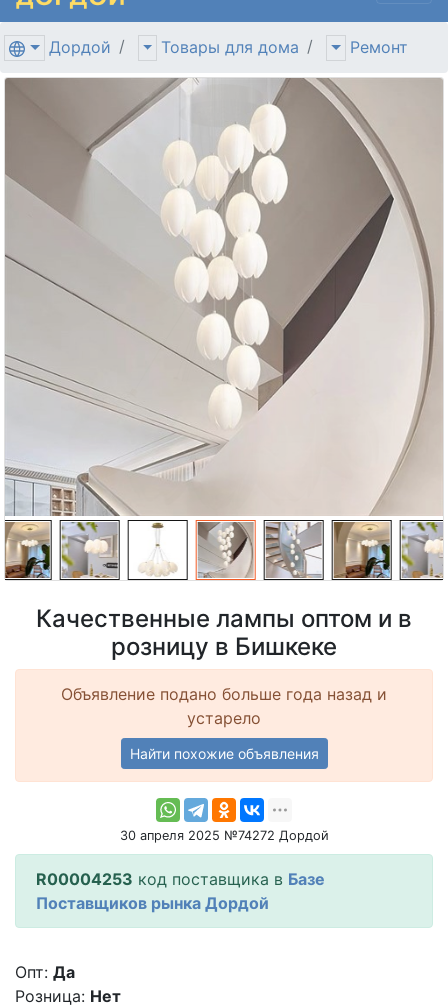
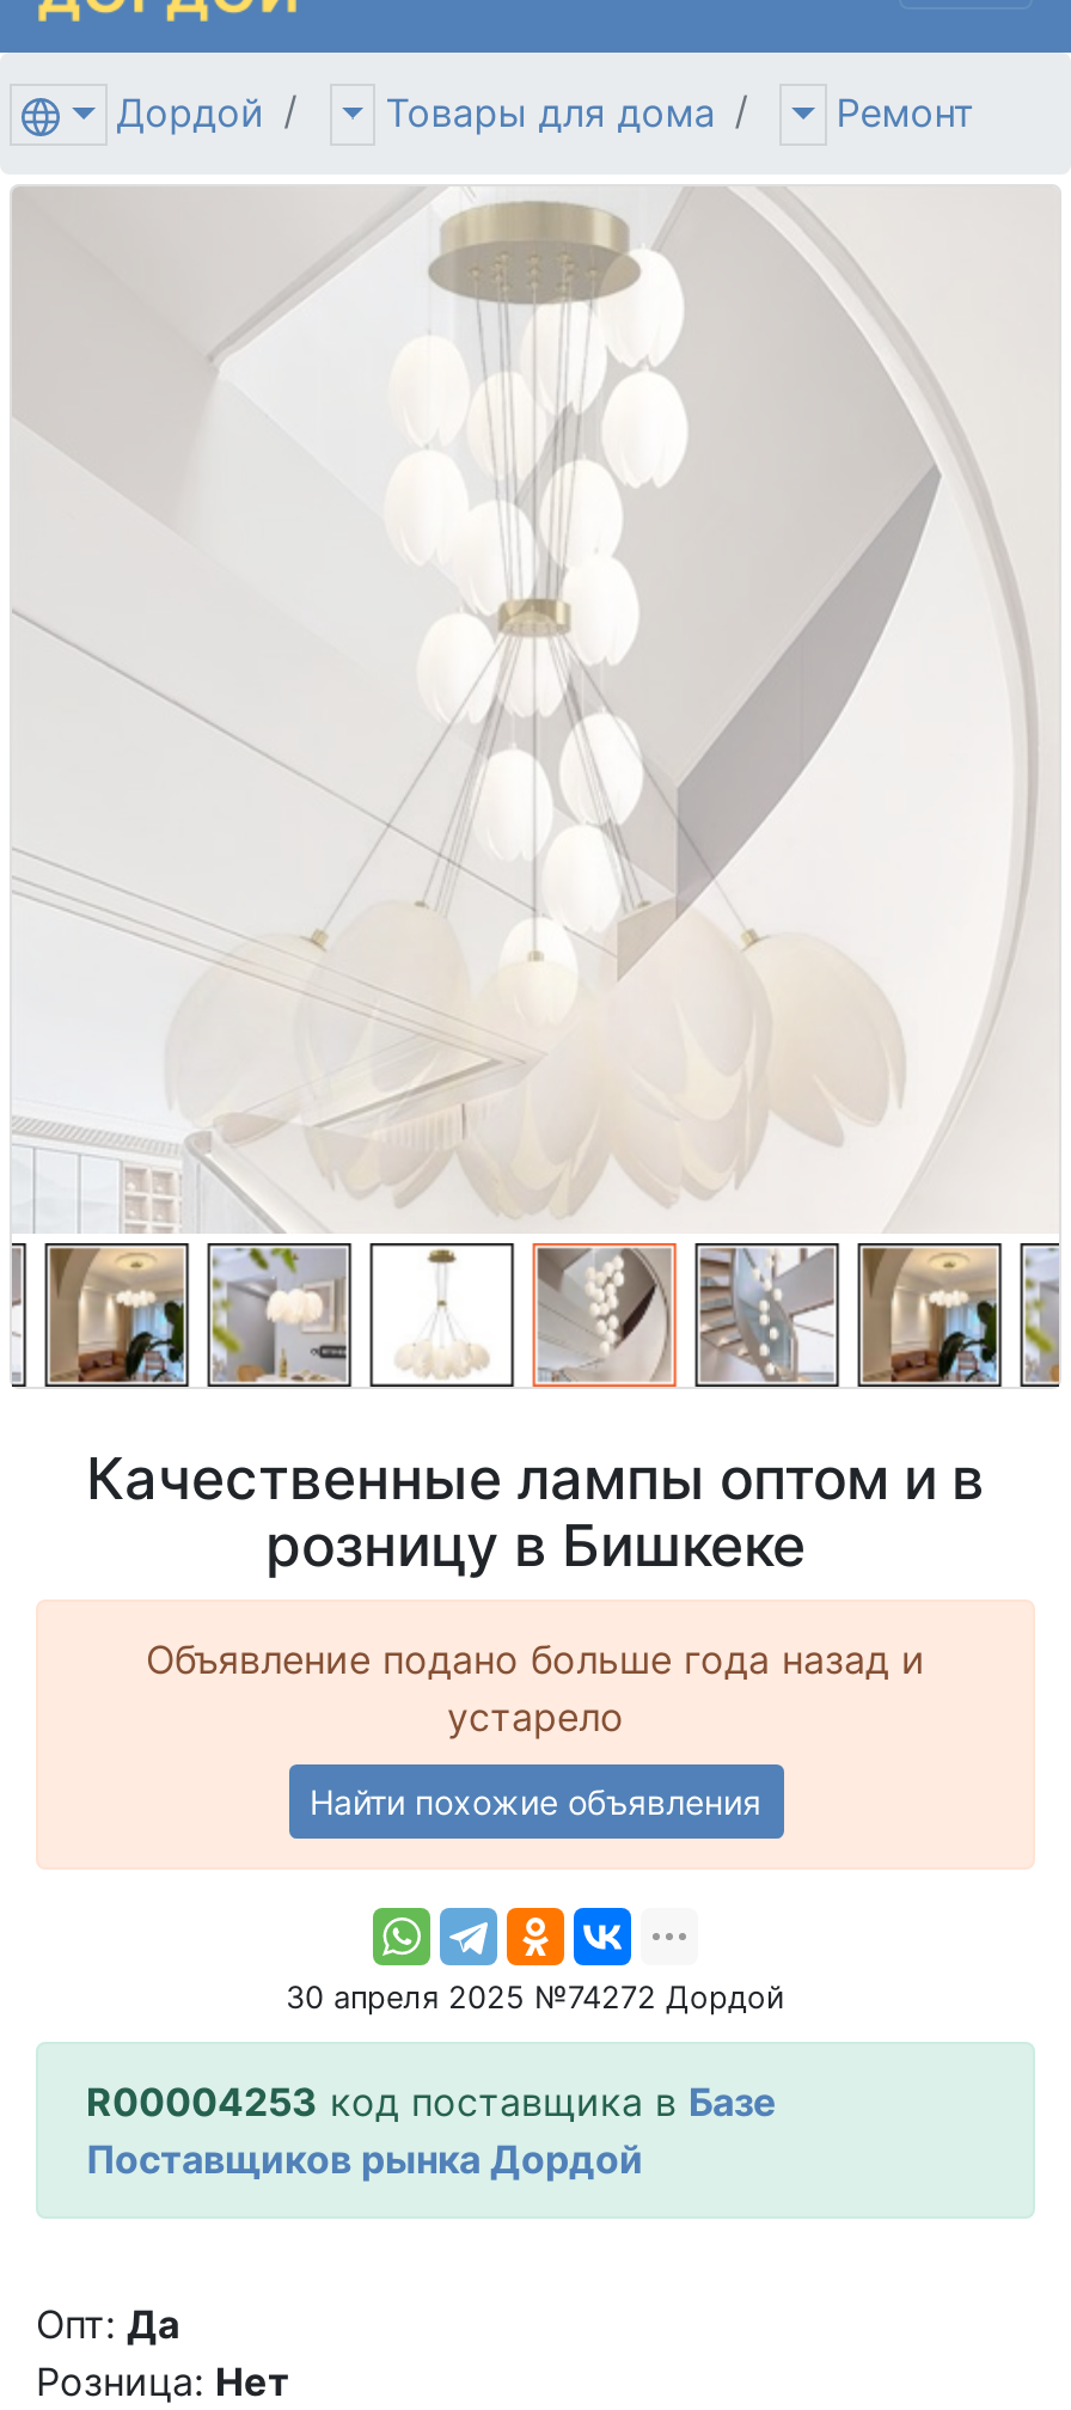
[4,78,444,581] [image] -> [10,189,1059,1389] [image]

